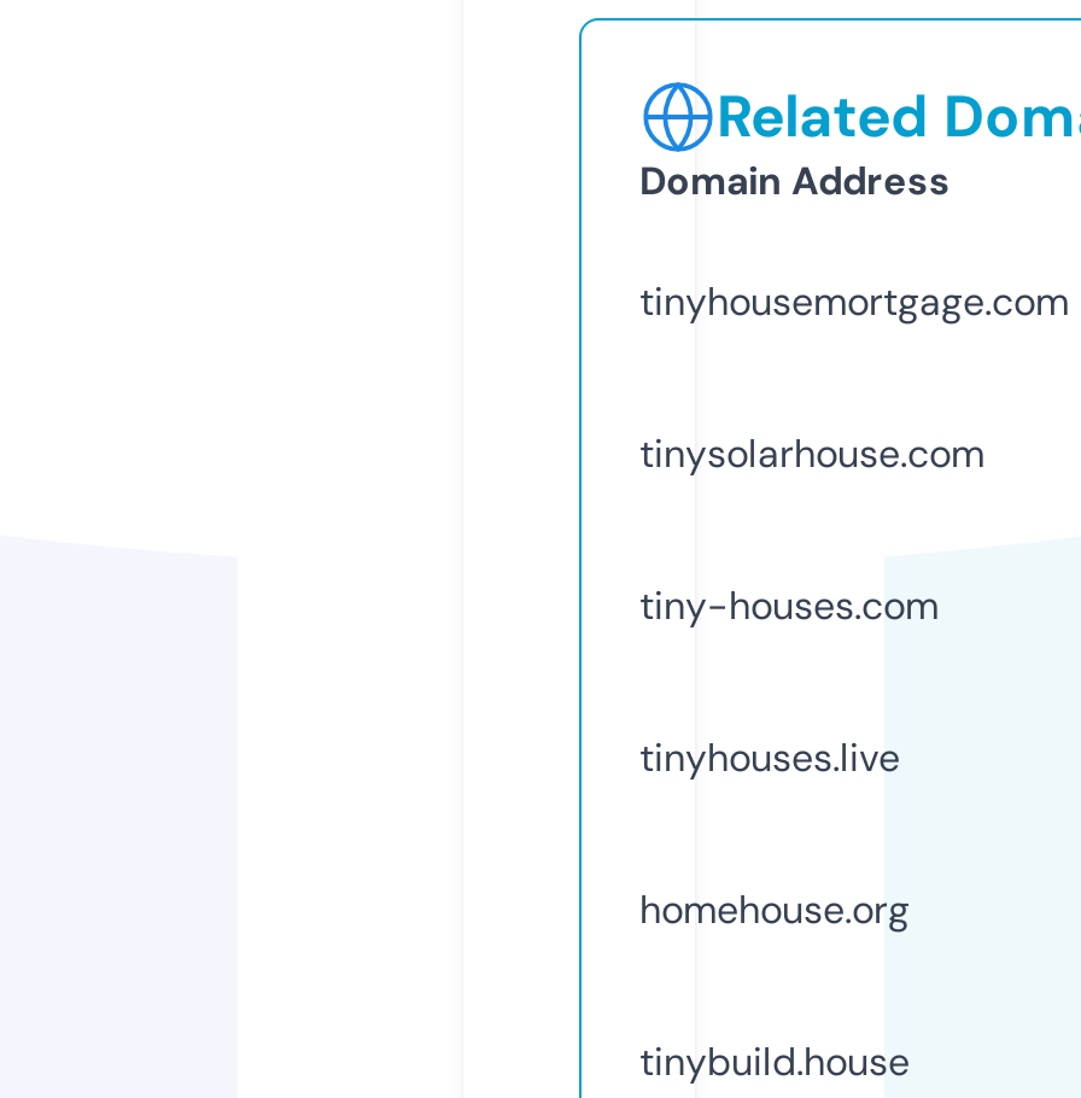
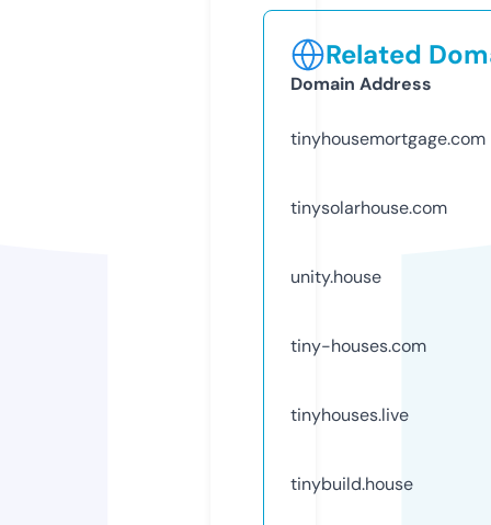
none -> [290,265,381,288] unity.house
moved [639,580,939,783] -> [290,334,426,426]: tiny-houses.com | tinyhouses.live
[639,884,910,935] homehouse.org -> none

